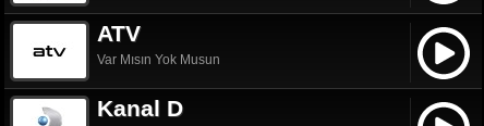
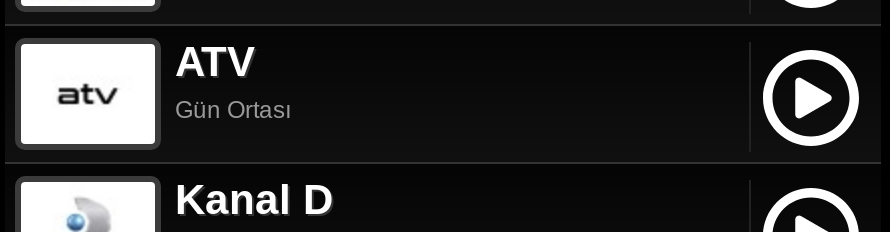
[97,52,220,67] Var Mısın Yok Musun -> [175,96,291,124] Gün Ortası

